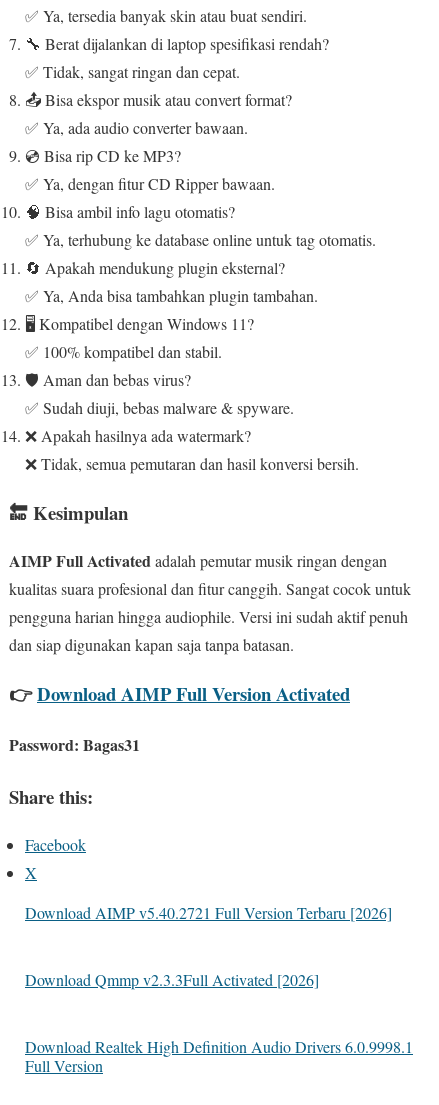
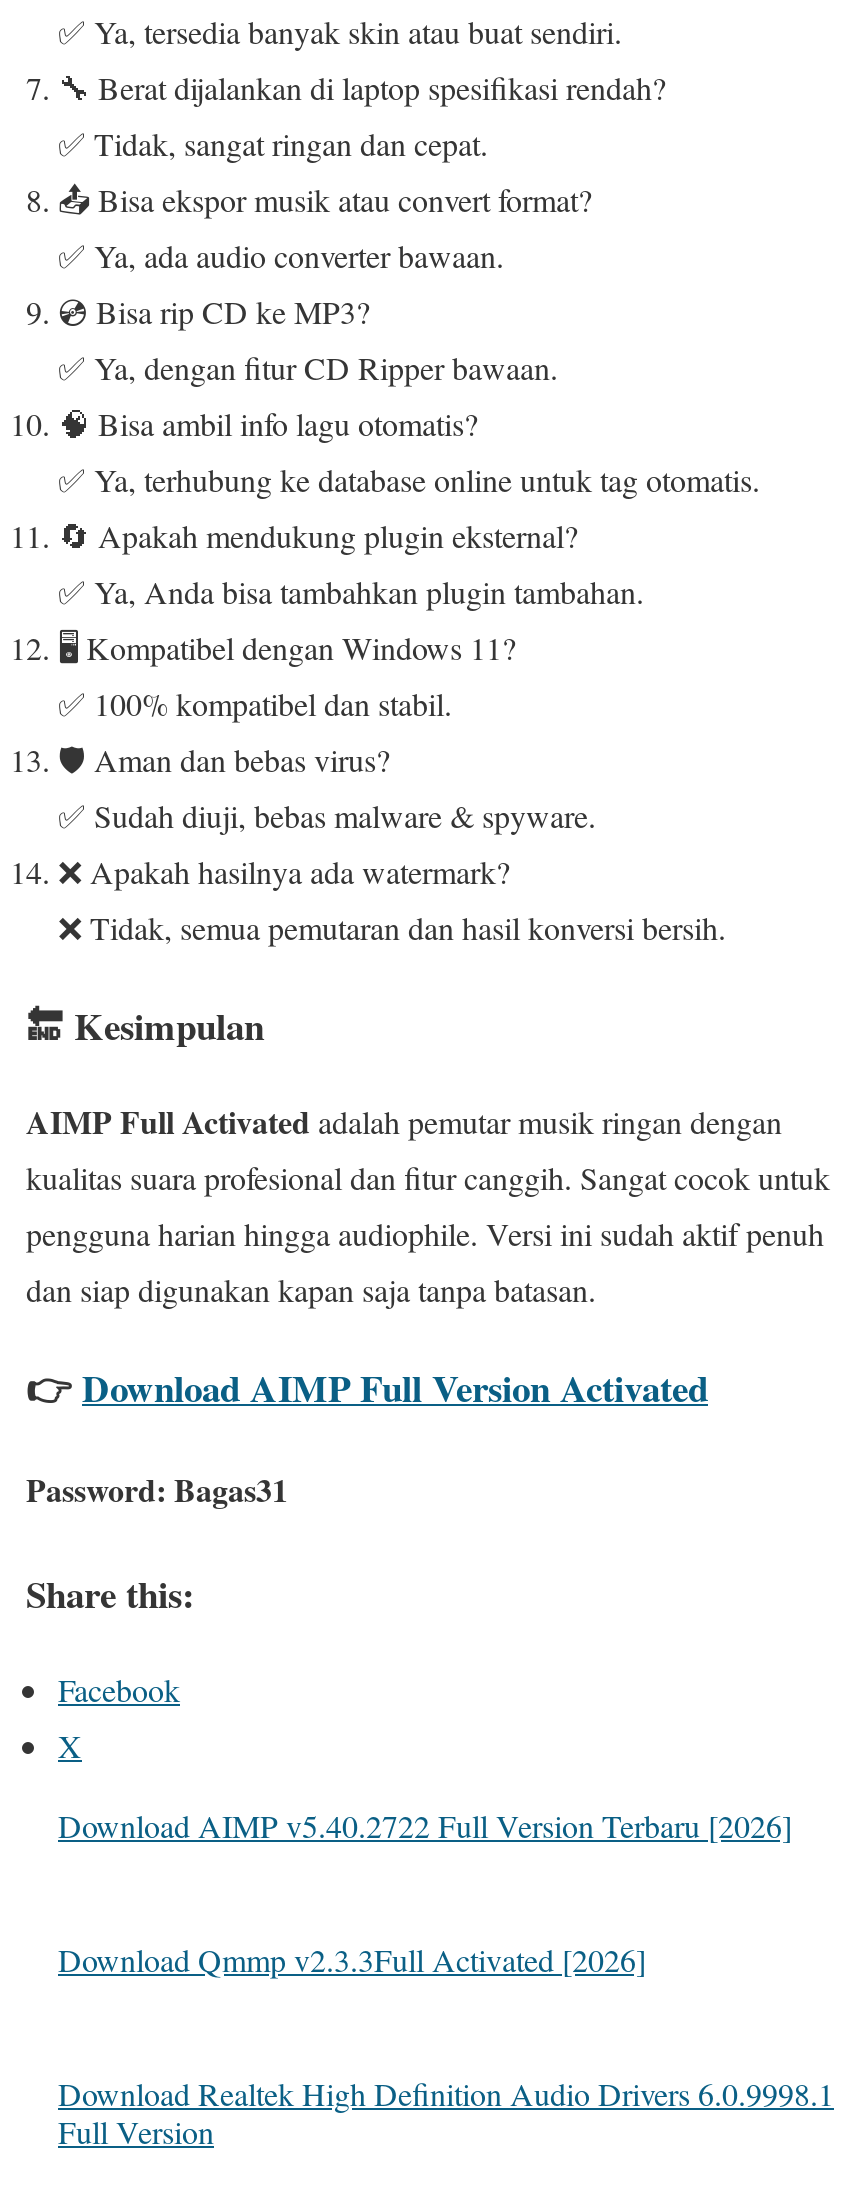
[25,902,392,923] Download AIMP v5.40.2721 Full Version Terbaru [2026] -> [58,1804,792,1846] Download AIMP v5.40.2722 Full Version Terbaru [2026]

